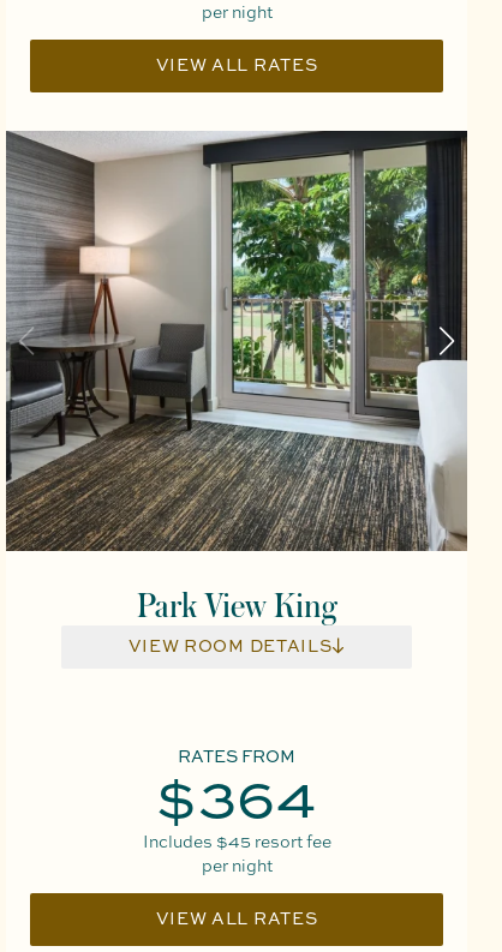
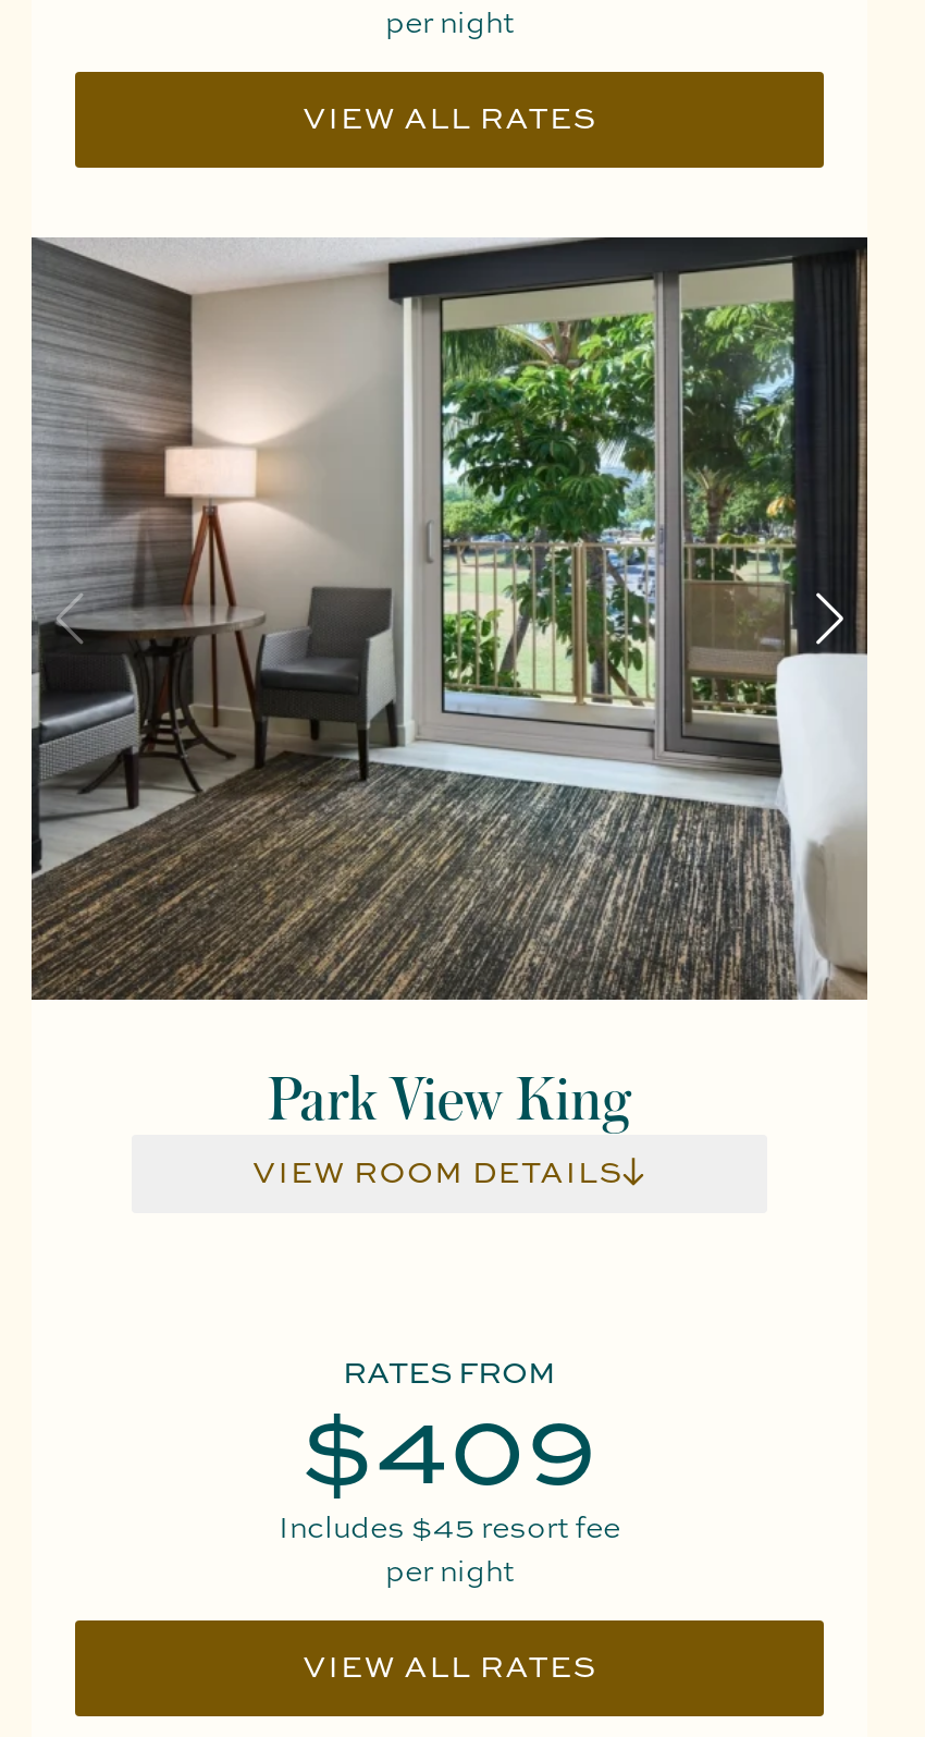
[156,773,317,831] $364 -> [301,1403,598,1507] $409

